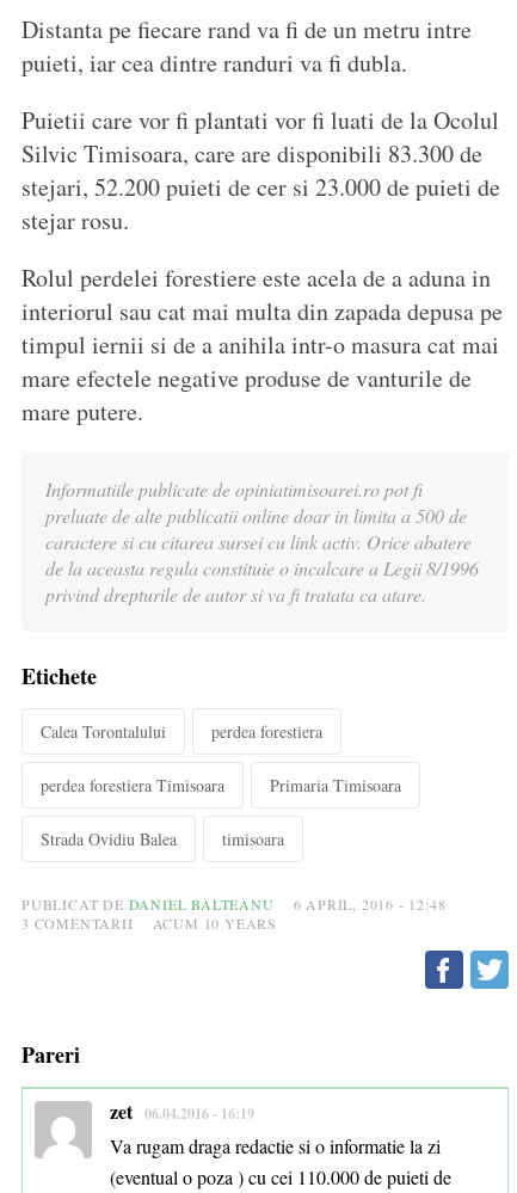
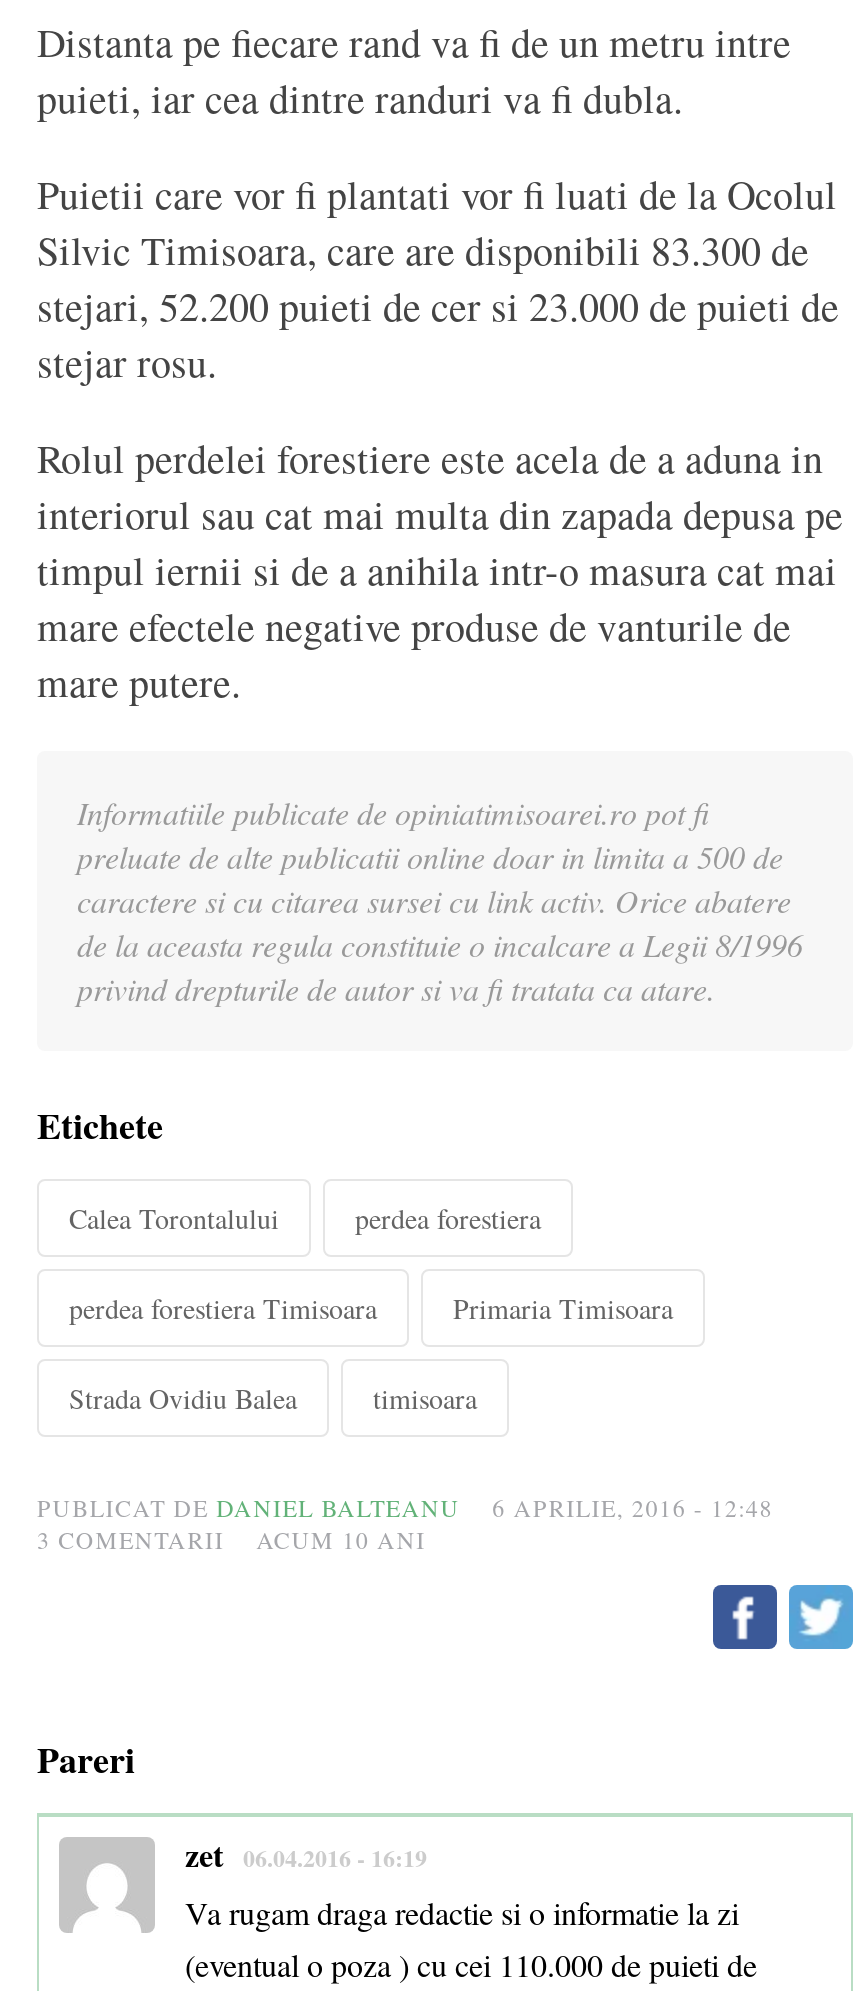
[21,895,446,914] PUBLICAT DE DANIEL BALTEANU 6 APRIL, 2016 - 12:48 -> [37,1492,773,1524] PUBLICAT DE DANIEL BALTEANU 6 APRILIE, 2016 - 12:48
[21,914,277,933] 3 COMENTARII ACUM 10 YEARS -> [37,1524,426,1556] 3 COMENTARII ACUM 10 ANI

